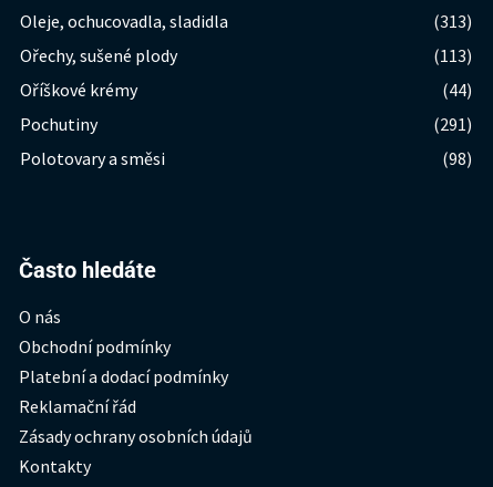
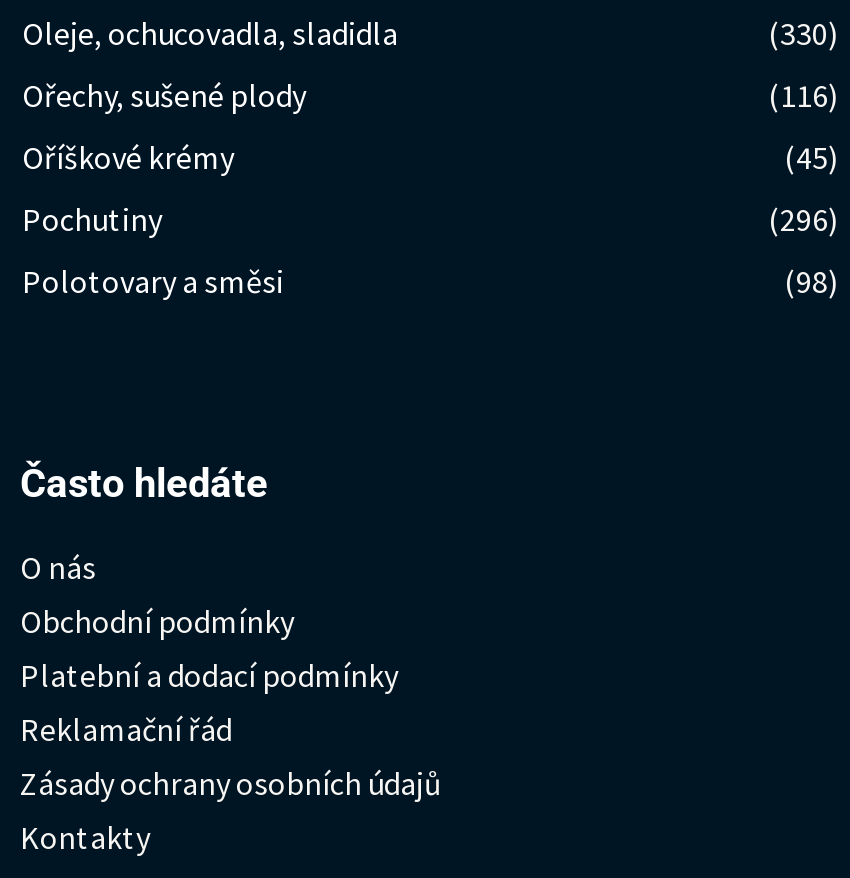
[433,10,472,32] (313) -> [768,13,838,53] (330)
[433,44,472,66] (113) -> [768,75,838,115] (116)
[442,78,472,100] (44) -> [784,137,838,177] (45)
[433,113,472,135] (291) -> [768,199,838,239] (296)

